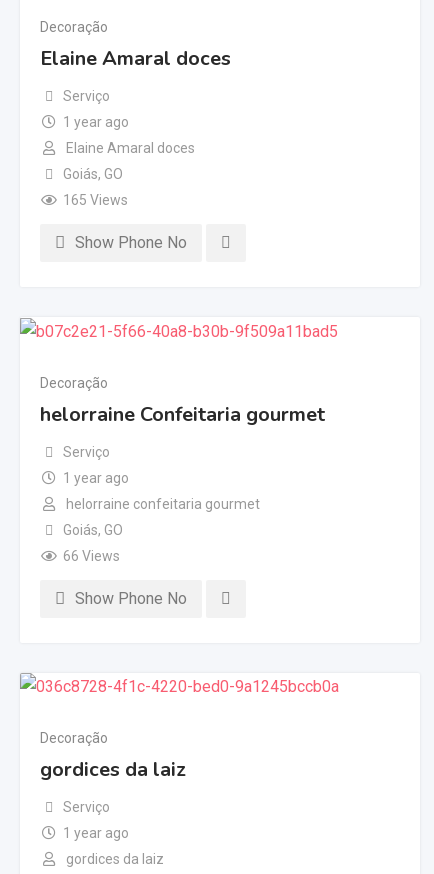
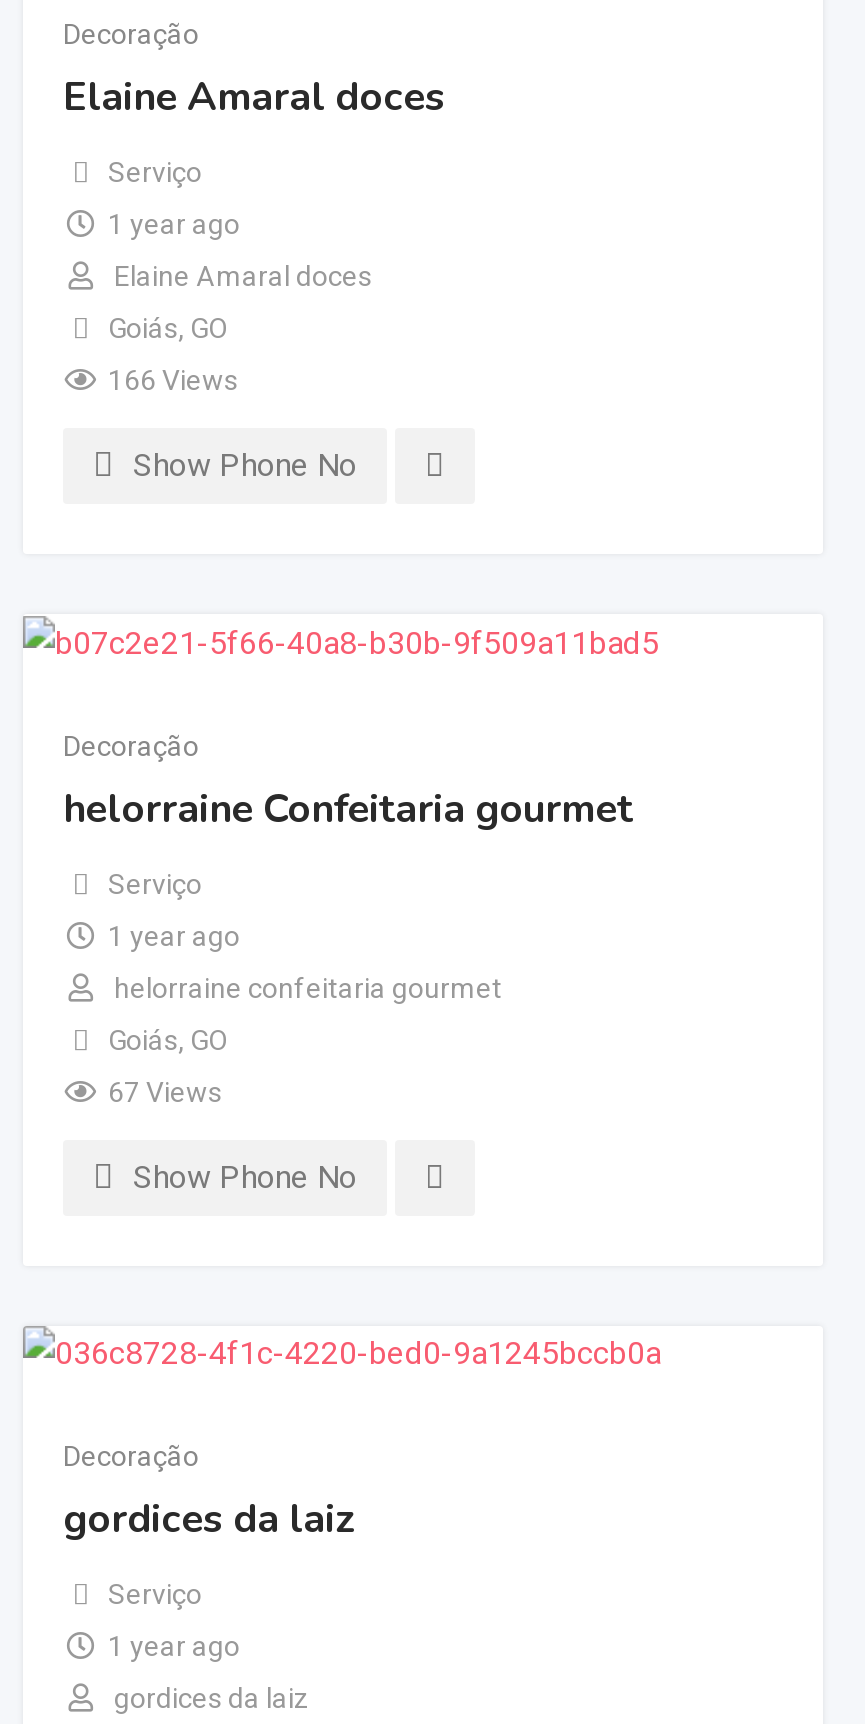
[62,192,127,208] 165 Views -> [108,364,238,396] 166 Views
[62,547,119,563] 66 Views -> [108,1075,222,1107] 67 Views

